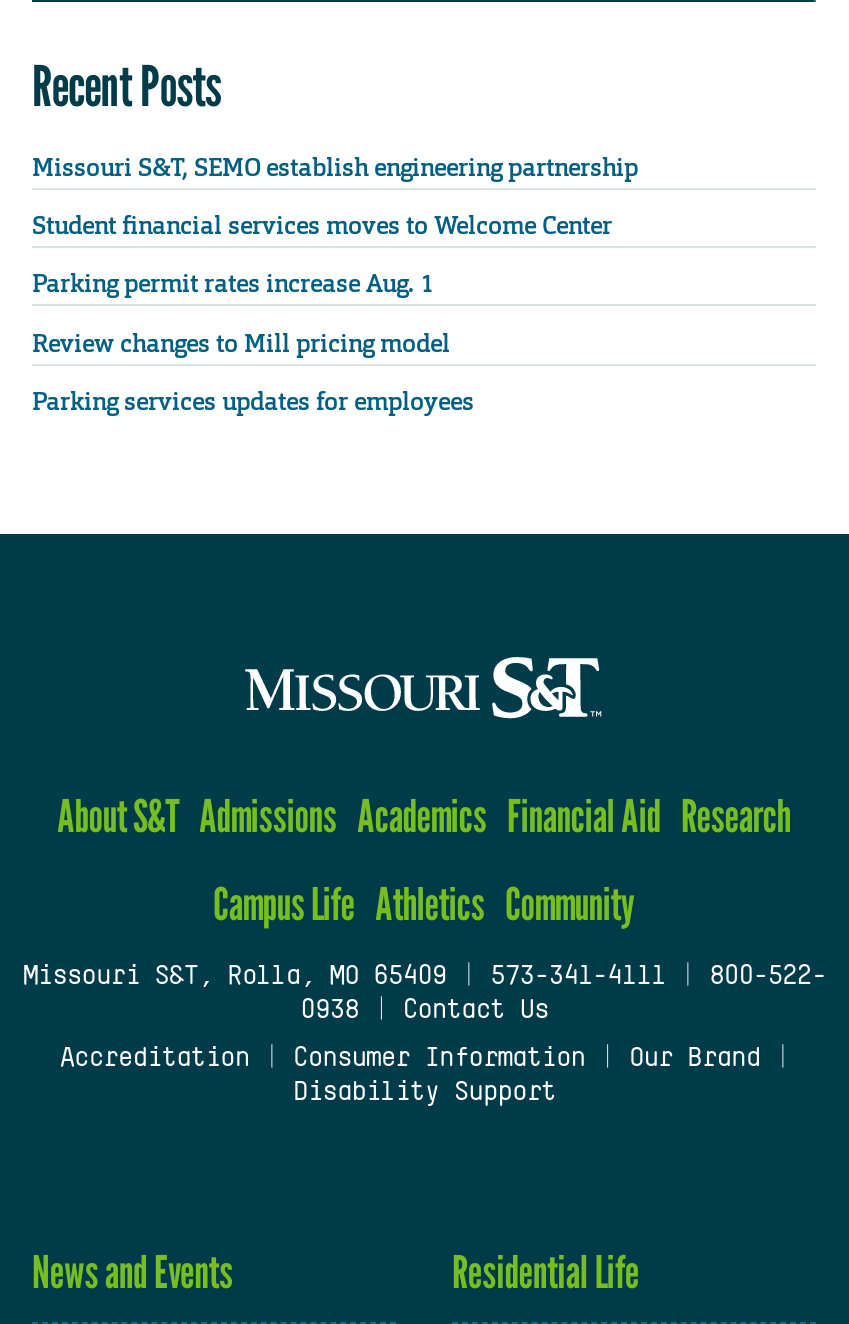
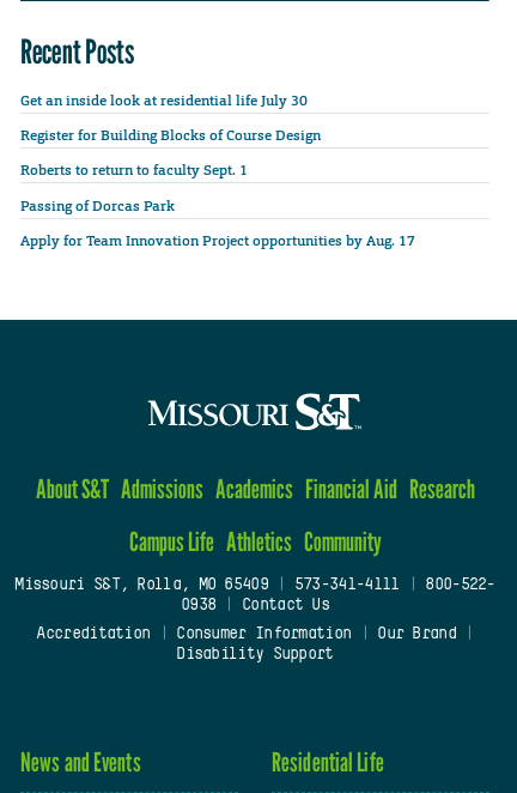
[32,153,638,185] Missouri S&T, SEMO establish engineering partnership -> [20,91,308,111] Get an inside look at residential life July 30
[32,211,612,243] Student financial services moves to Welcome Center -> [20,126,321,145] Register for Building Blocks of Course Design
[32,269,434,301] Parking permit rates increase Aug. 1 -> [20,161,251,180] Roberts to return to faculty Sept. 1
[32,327,450,359] Review changes to Mill pricing model -> [20,196,175,215] Passing of Dorcas Park
[32,385,474,417] Parking services updates for employees -> [20,231,415,250] Apply for Team Innovation Project opportunities by Aug. 17

